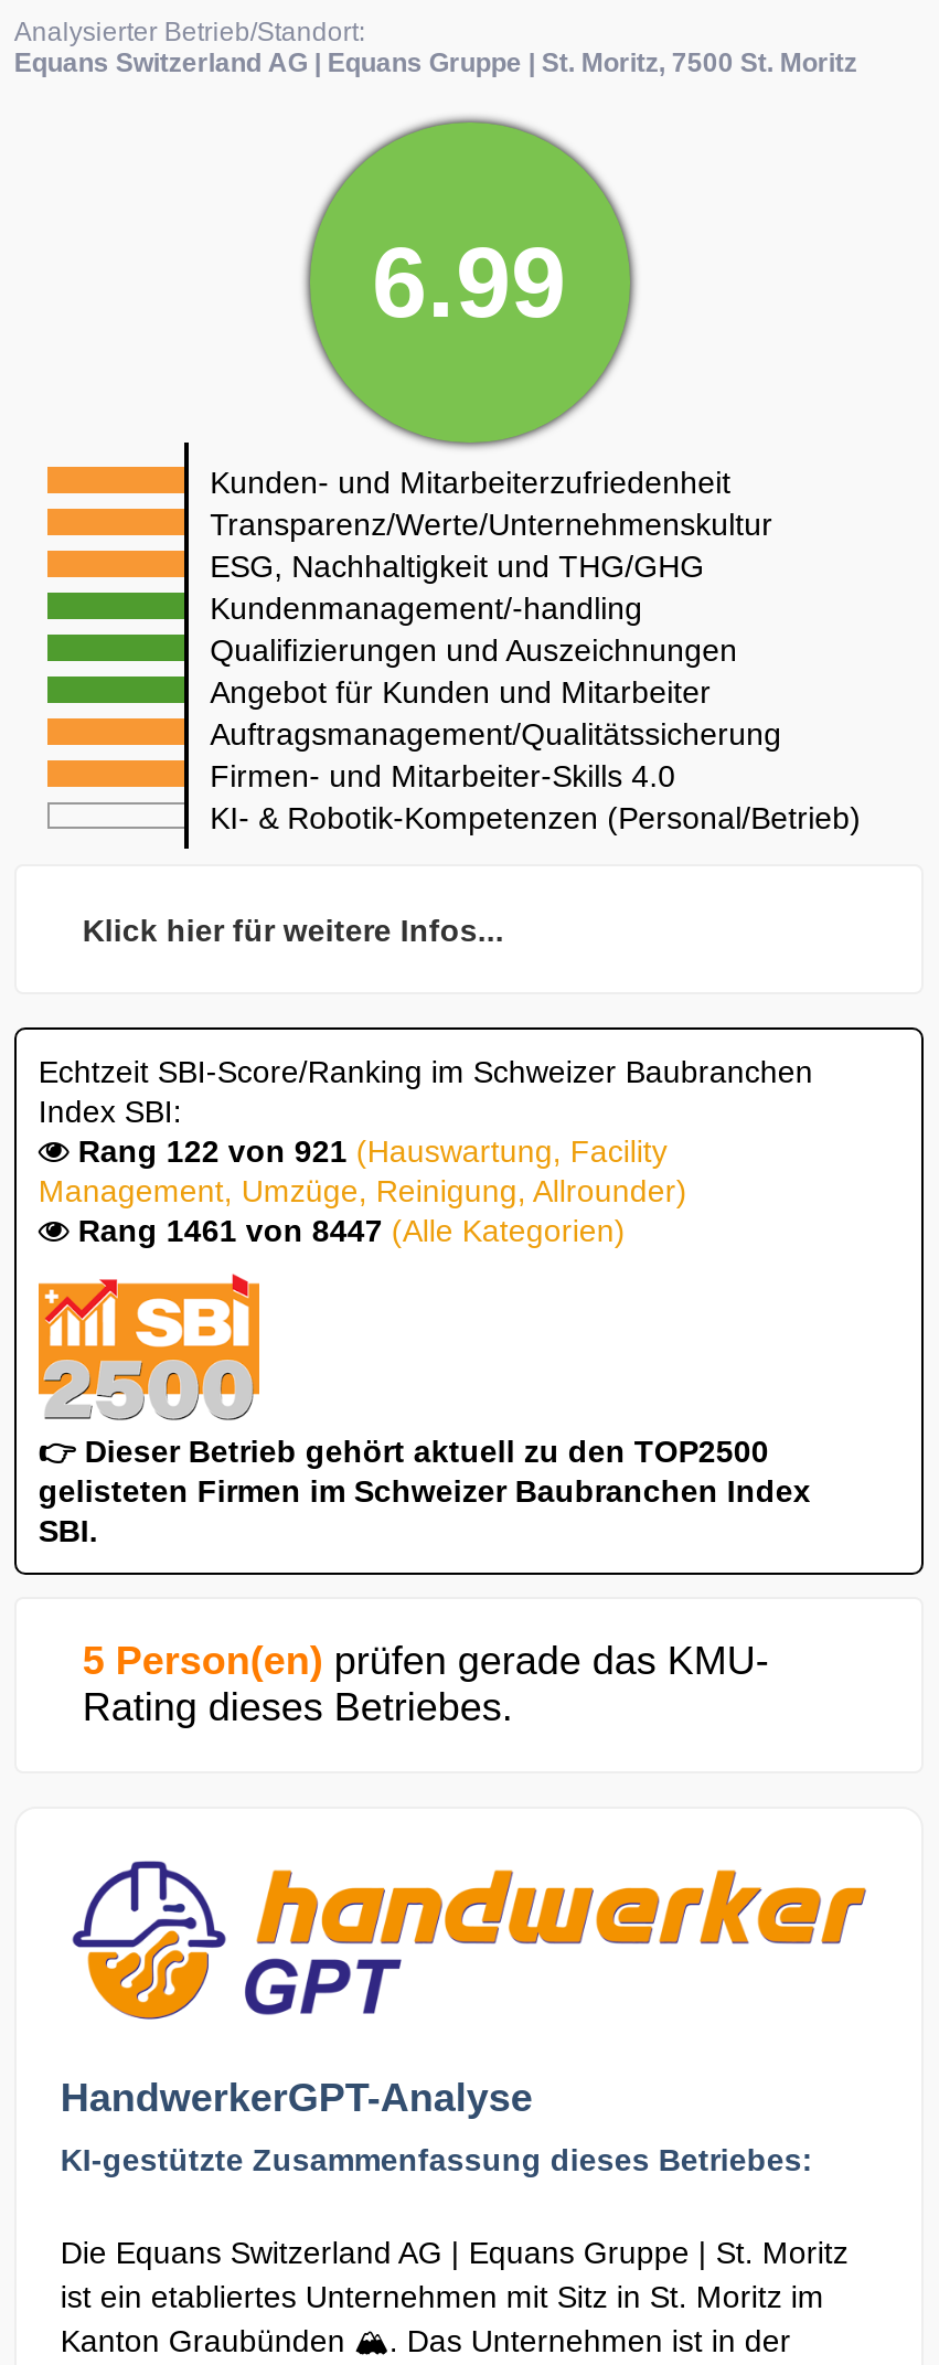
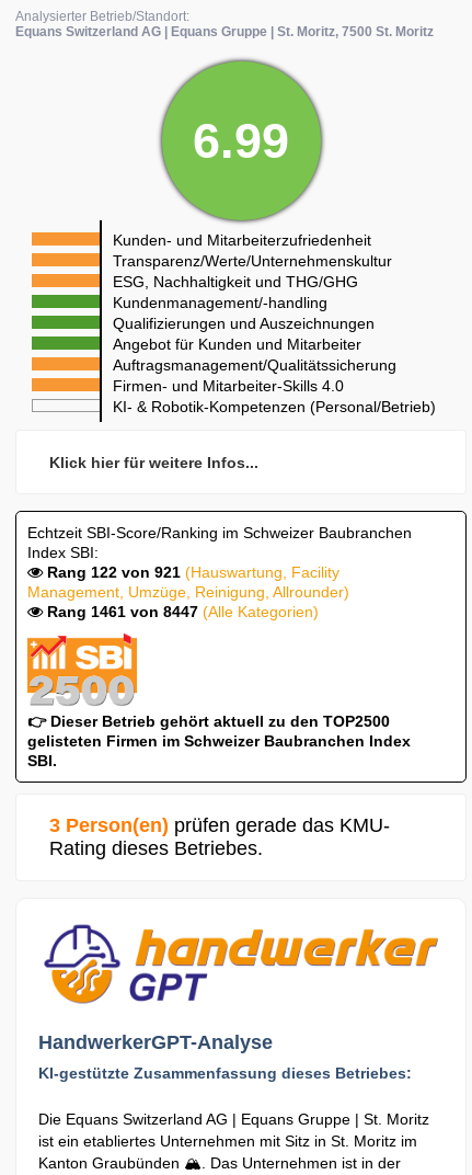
[83,1638,769,1682] 5 Person(en) prüfen gerade das KMU- -> [49,814,390,836] 3 Person(en) prüfen gerade das KMU-

